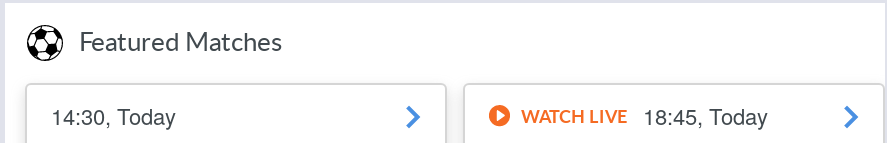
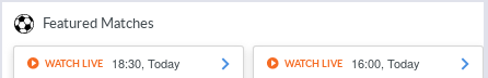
[51,99,177,131] 14:30, Today -> [45,54,181,72] WATCH LIVE | 18:30, Today
[521,99,769,131] WATCH LIVE 18:45, Today -> [284,54,420,72] WATCH LIVE 16:00, Today

